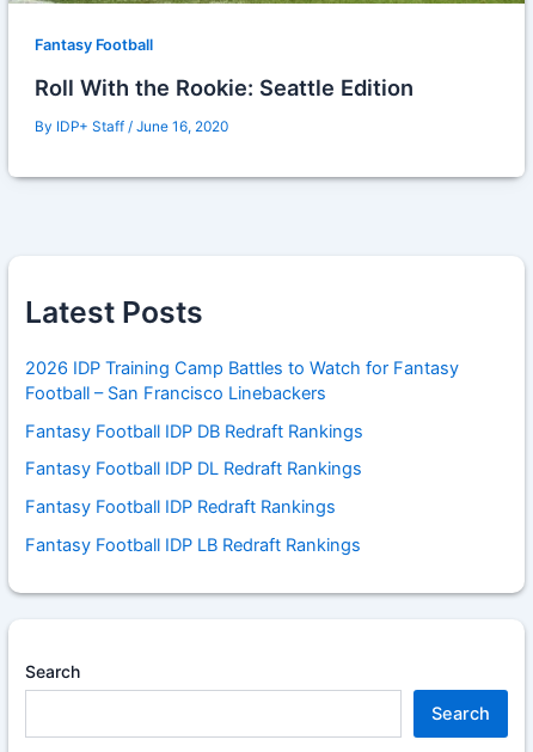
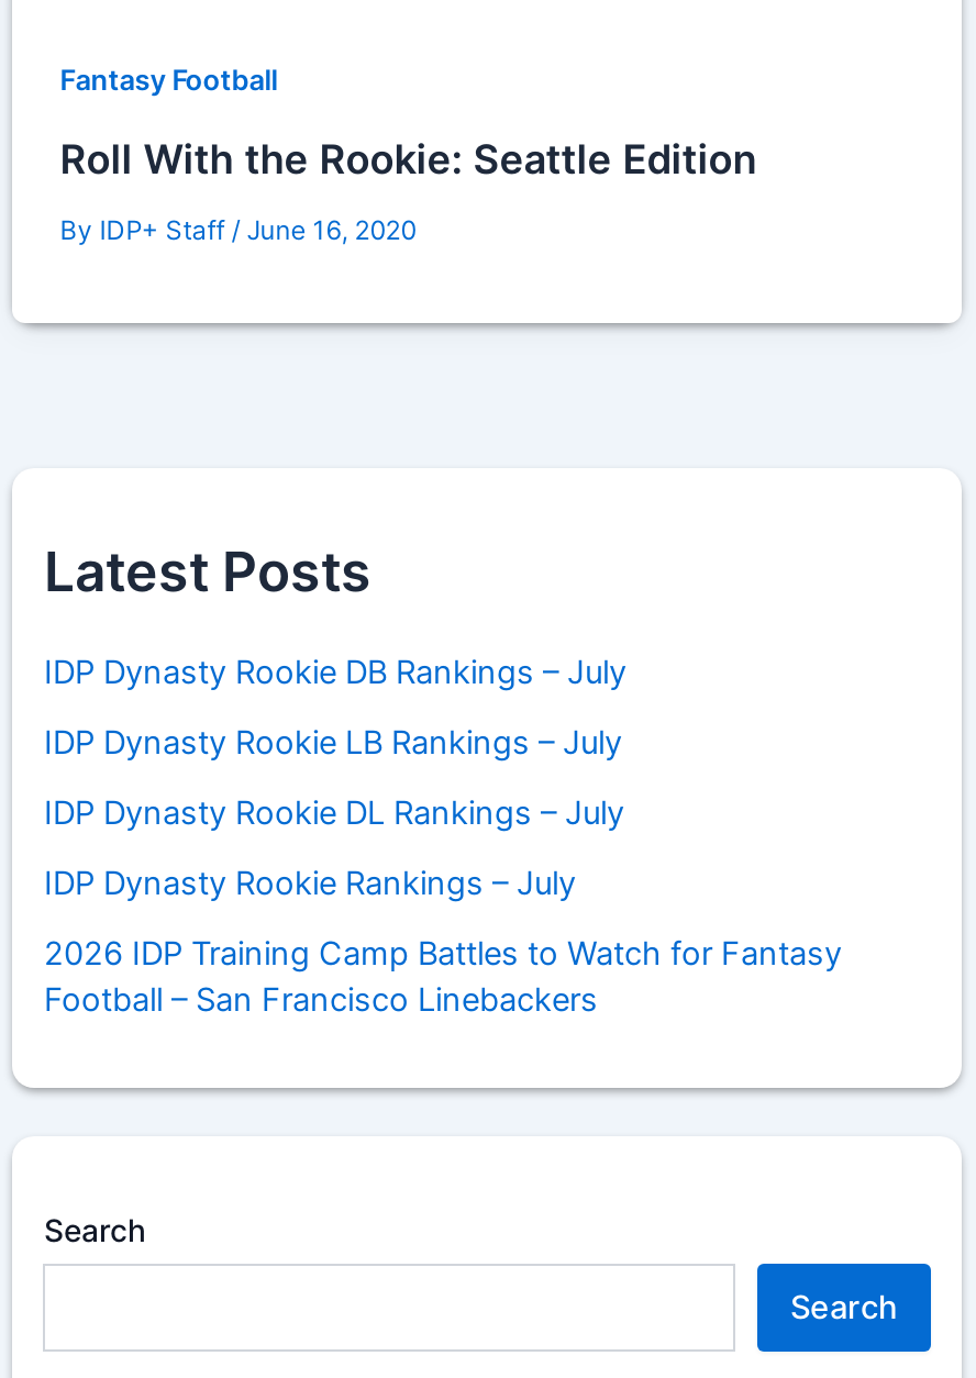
none -> [44,654,626,904] IDP Dynasty Rookie DB Rankings – July | IDP Dynasty Rookie LB Rankings – July | IDP Dynasty Rookie DL Rankings – July | IDP Dynasty Rookie Rankings – July
moved [26,357,460,404] -> [44,935,842,1020]: 2026 IDP Training Camp Battles to Watch for Fantasy | Football – San Francisco Linebackers
[26,420,364,556] Fantasy Football IDP DB Redraft Rankings | Fantasy Football IDP DL Redraft Rankings | Fantasy Football IDP Redraft Rankings | Fantasy Football IDP LB Redraft Rankings -> none

